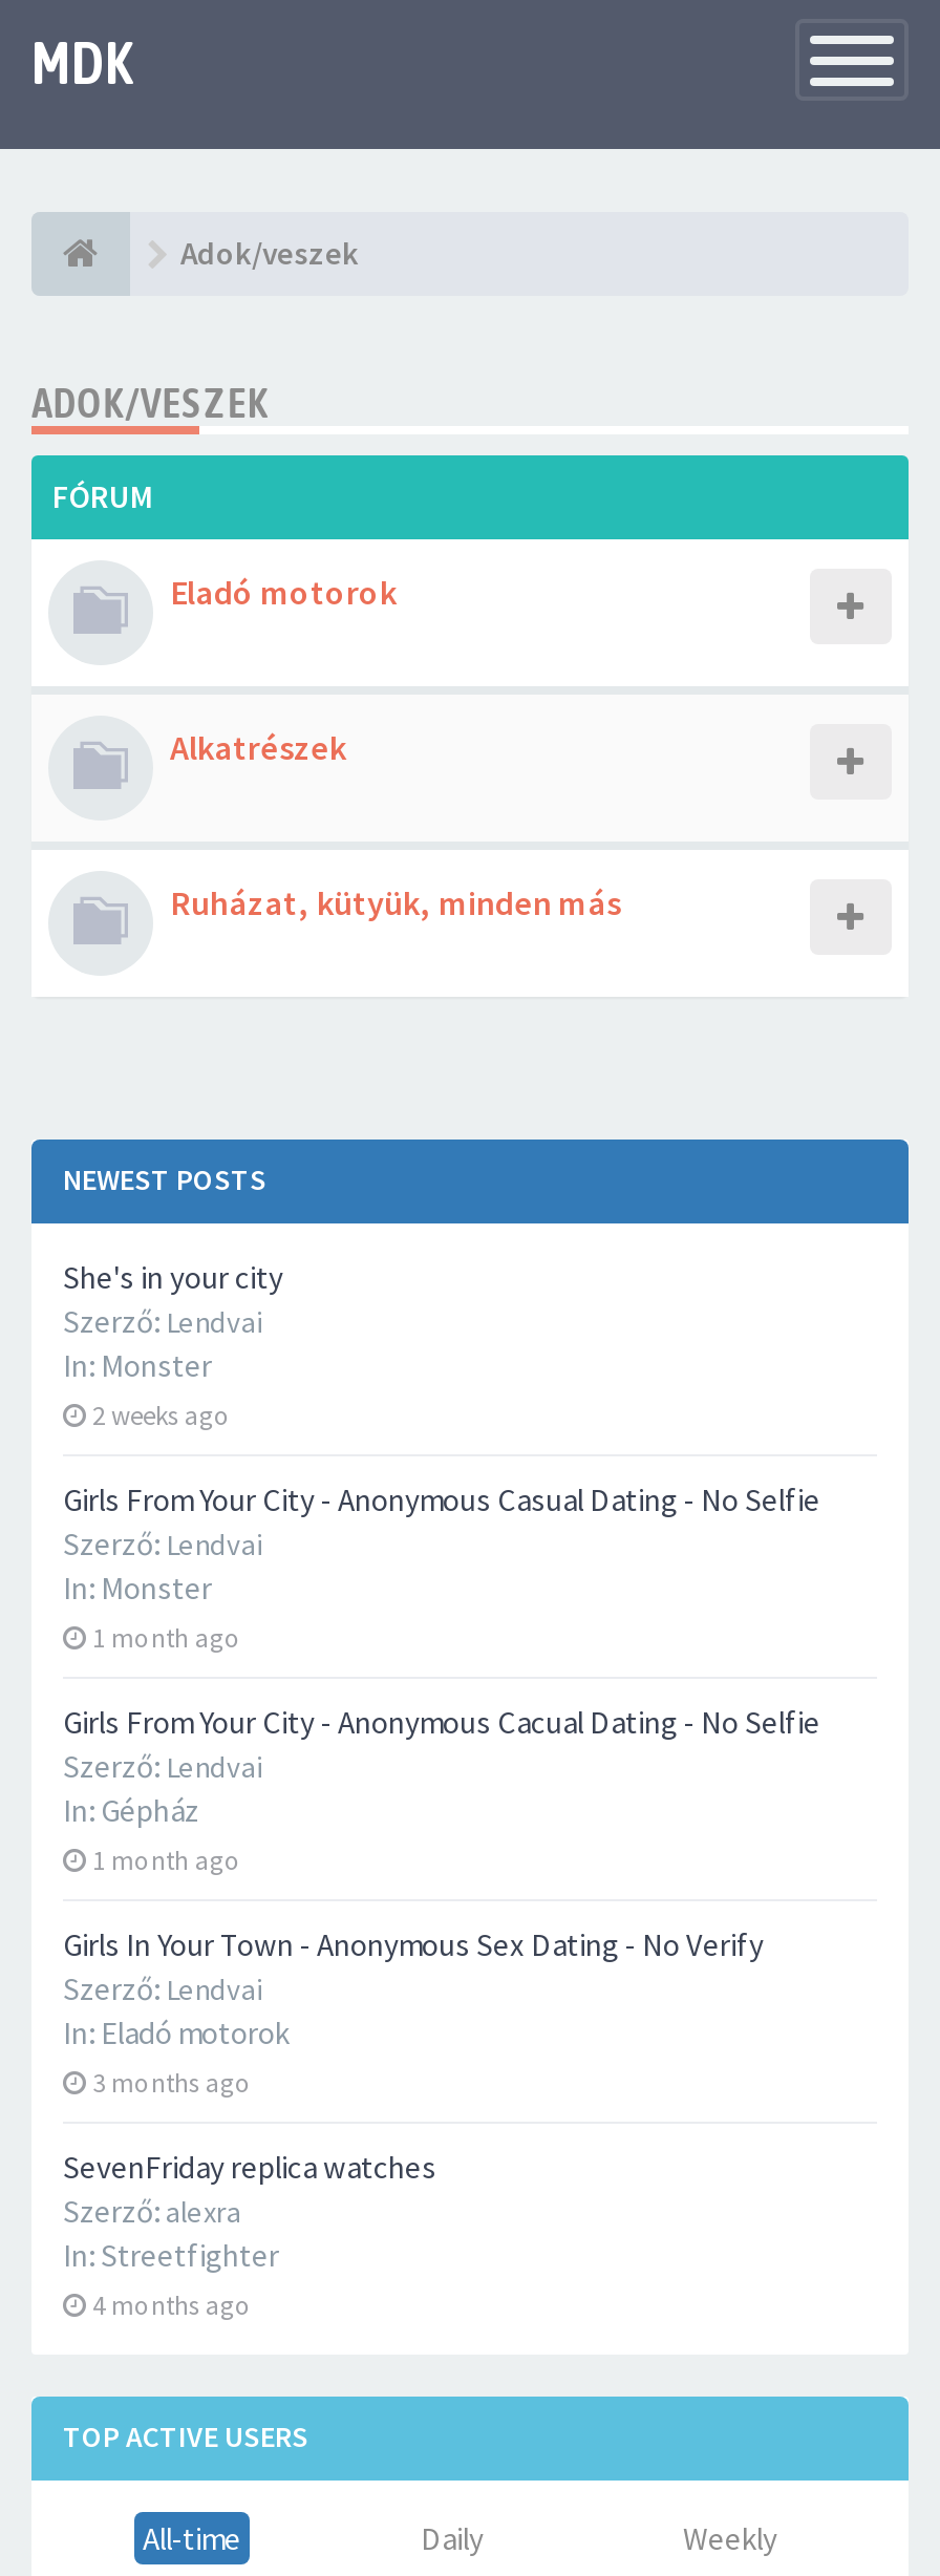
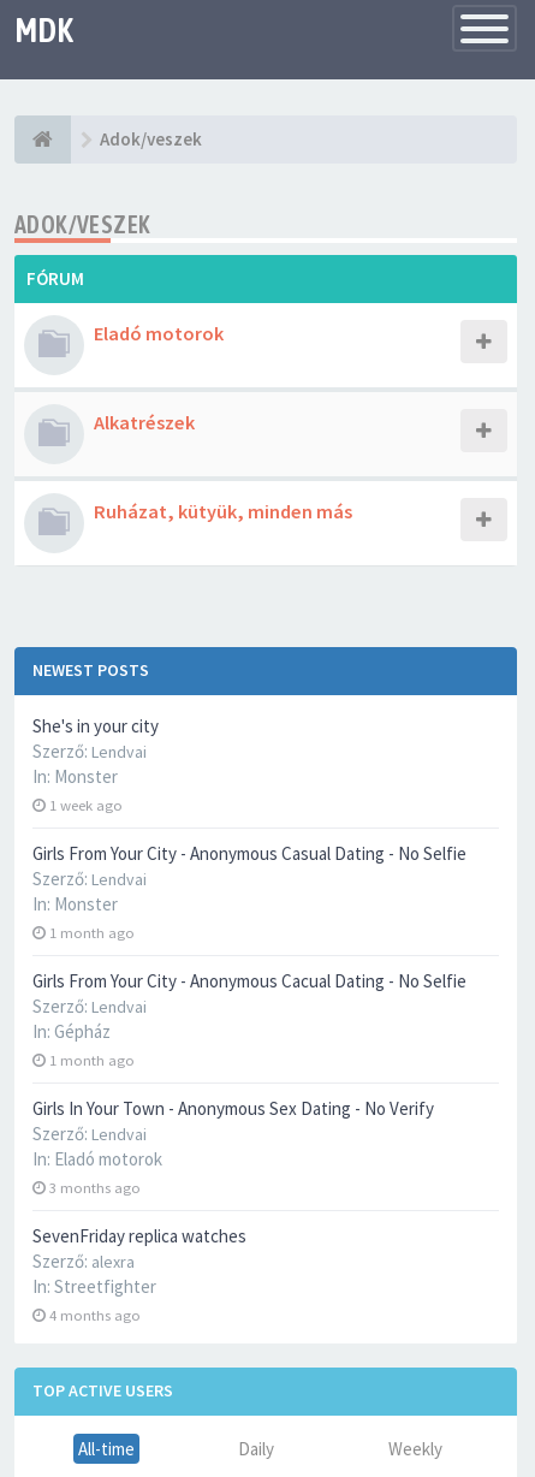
[92,1398,231,1431] 2 weeks ago -> [49,795,123,814] 1 week ago

